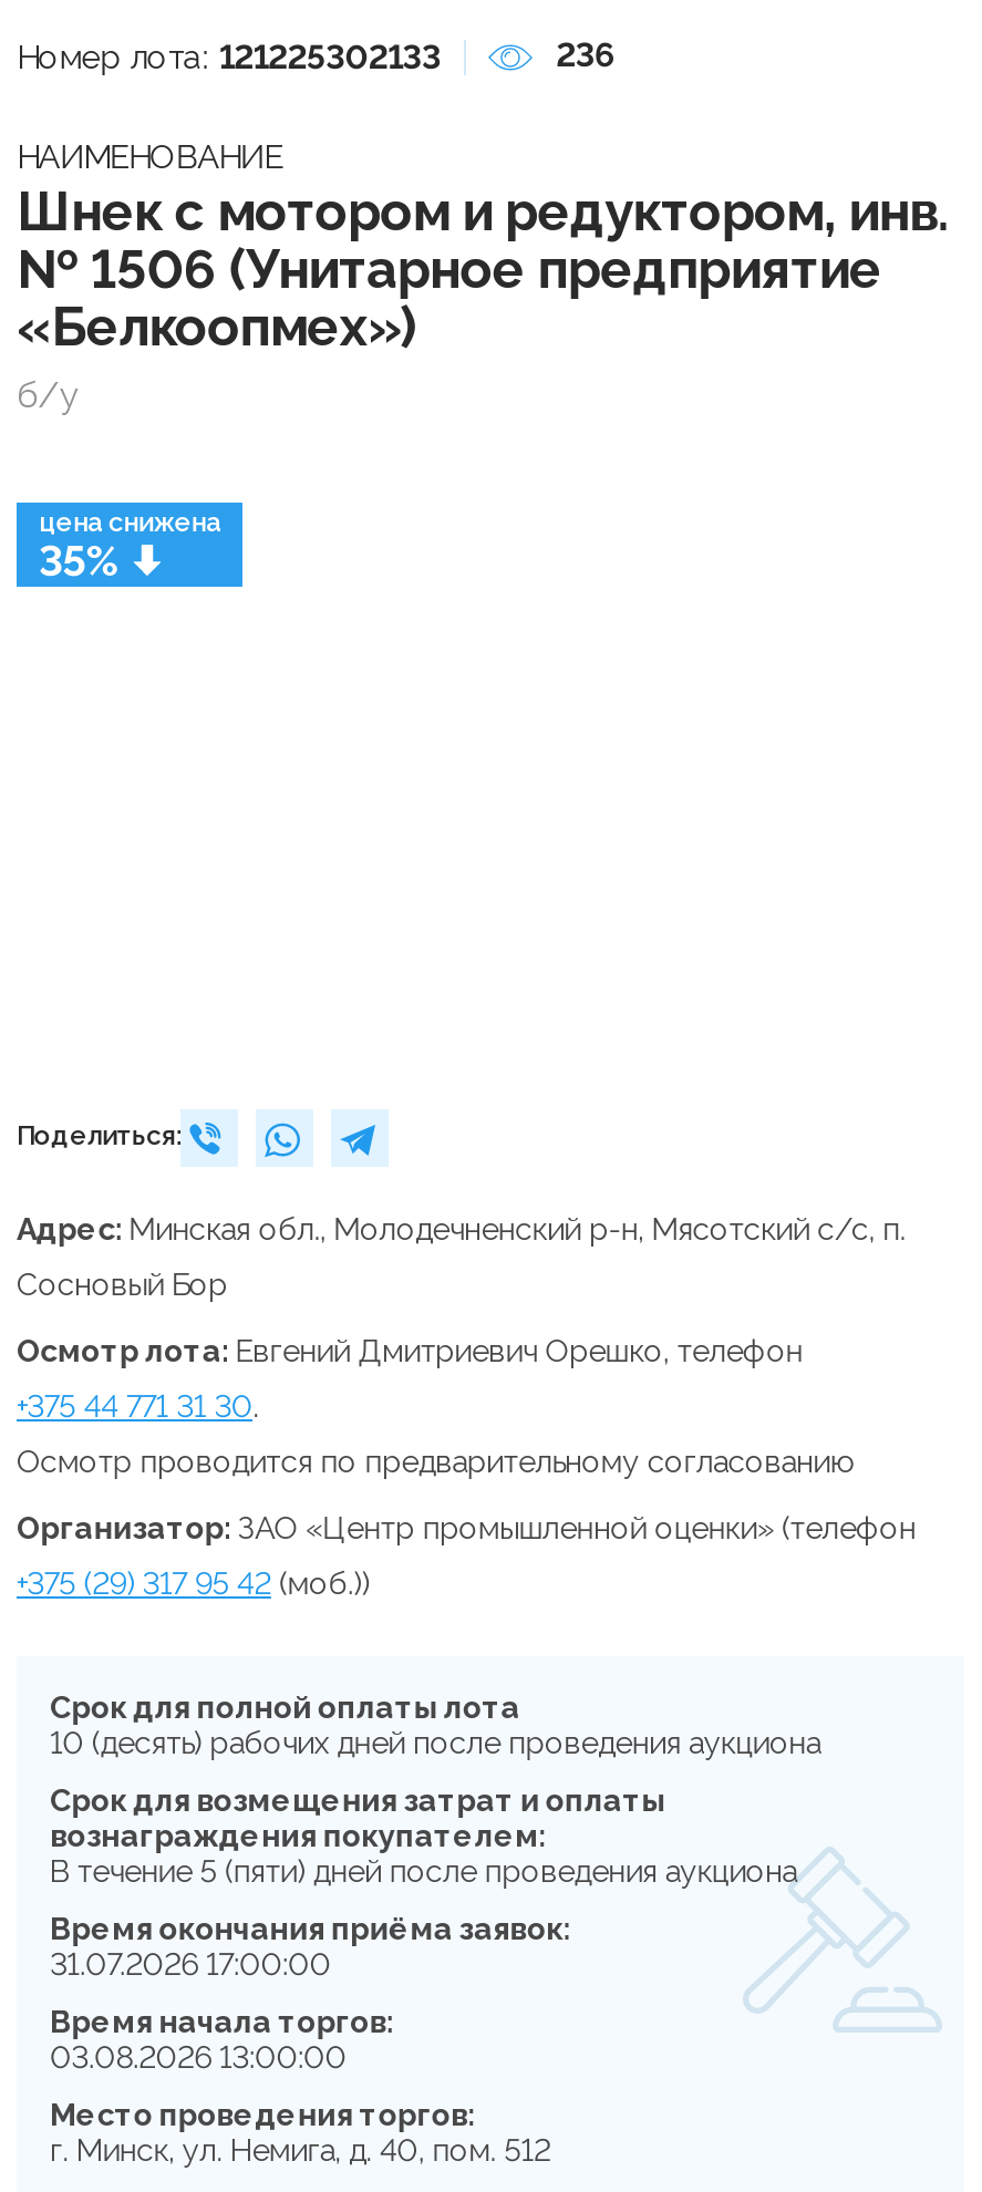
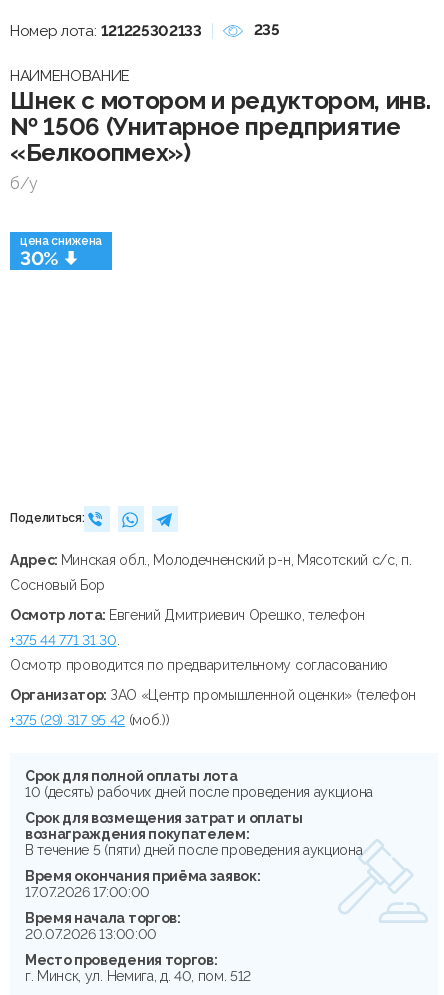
[556,35,614,75] 236 -> [254,21,280,39] 235
[39,536,121,585] 35% -> [20,247,59,269] 30%
[50,1945,331,1981] 31.07.2026 17:00:00 -> [25,884,150,900] 17.07.2026 17:00:00
[50,2038,346,2074] 03.08.2026 13:00:00 -> [25,926,157,942] 20.07.2026 13:00:00

